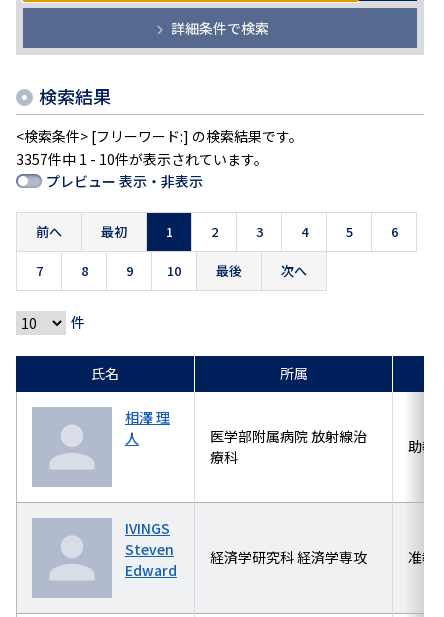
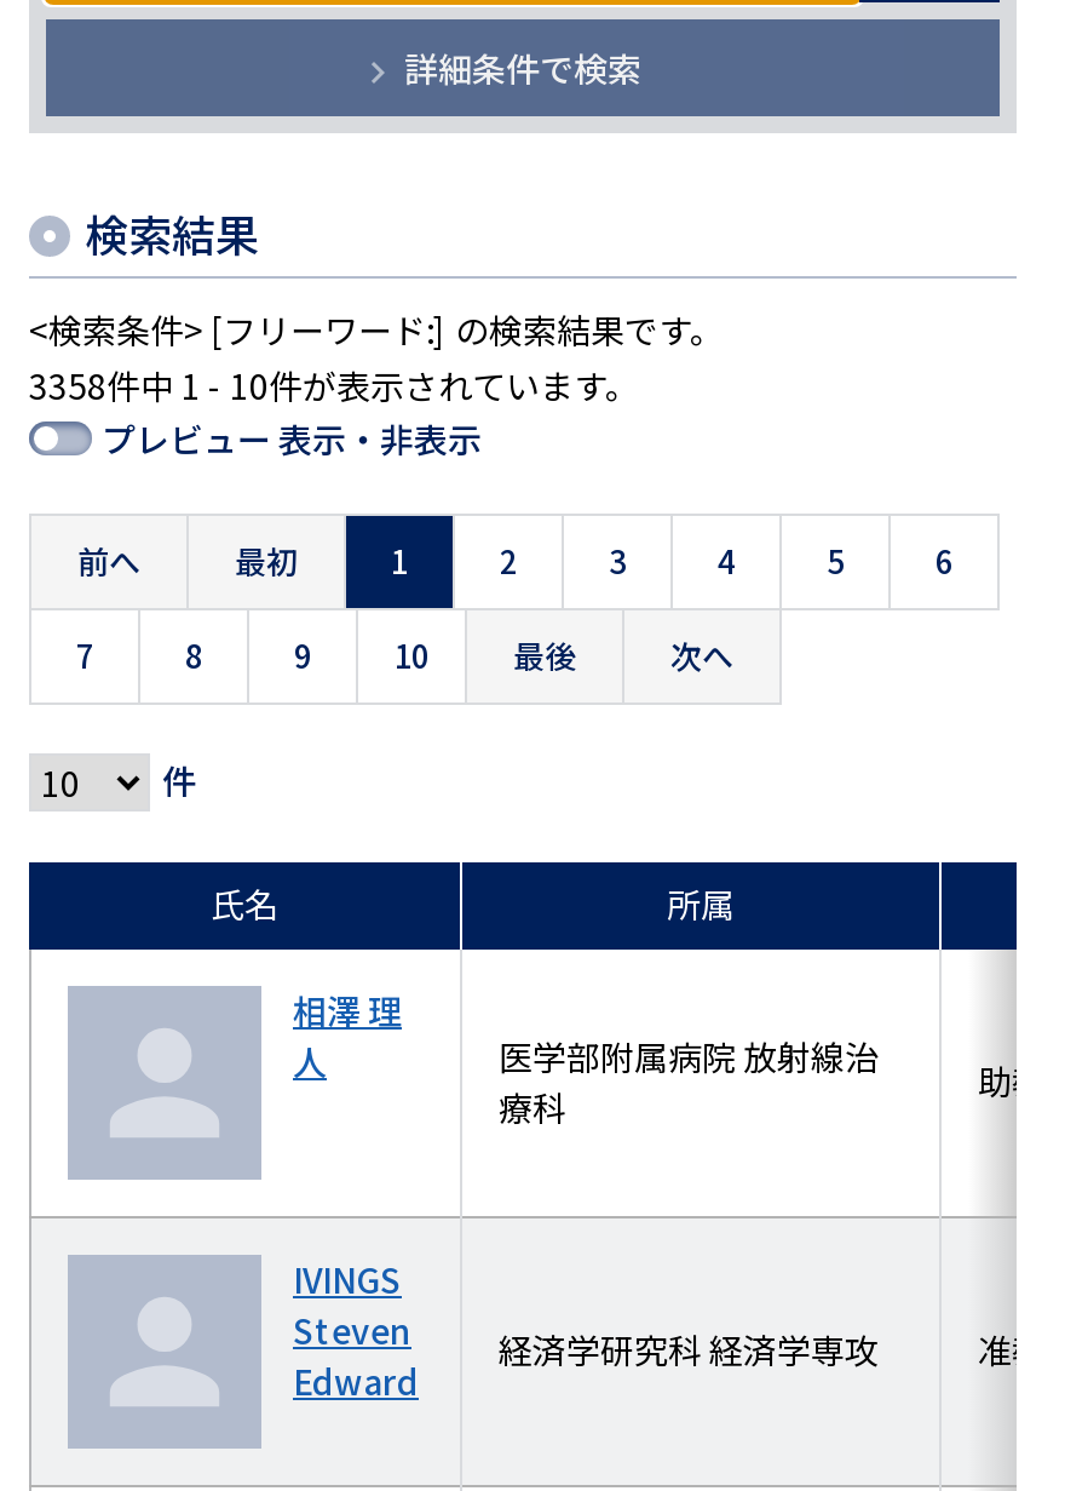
[16,149,268,169] 3357件中 1 - 10件が表示されています。 -> [29,361,639,409] 3358件中 1 - 10件が表示されています。

